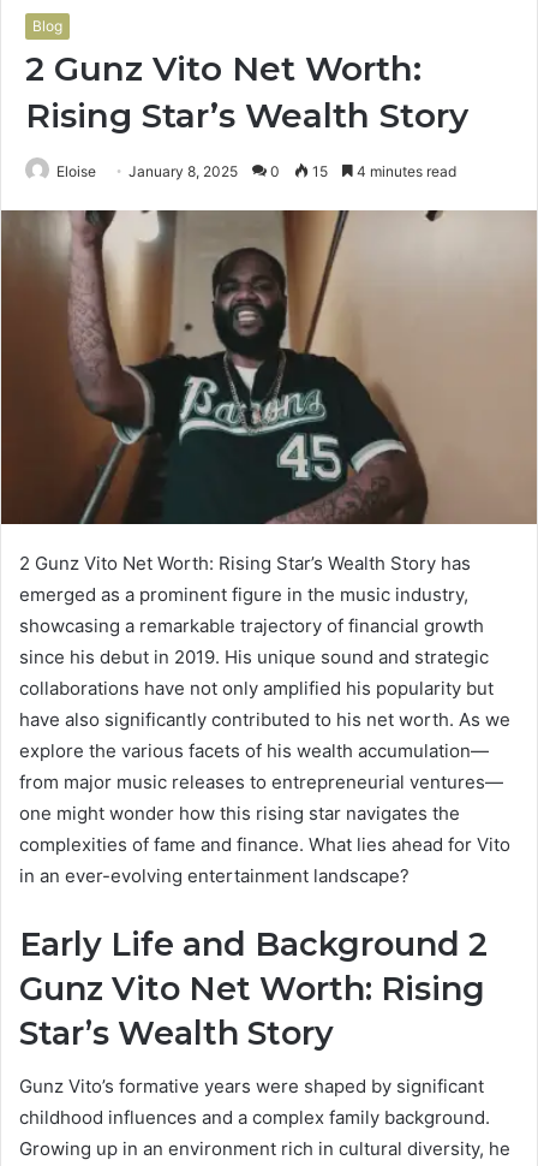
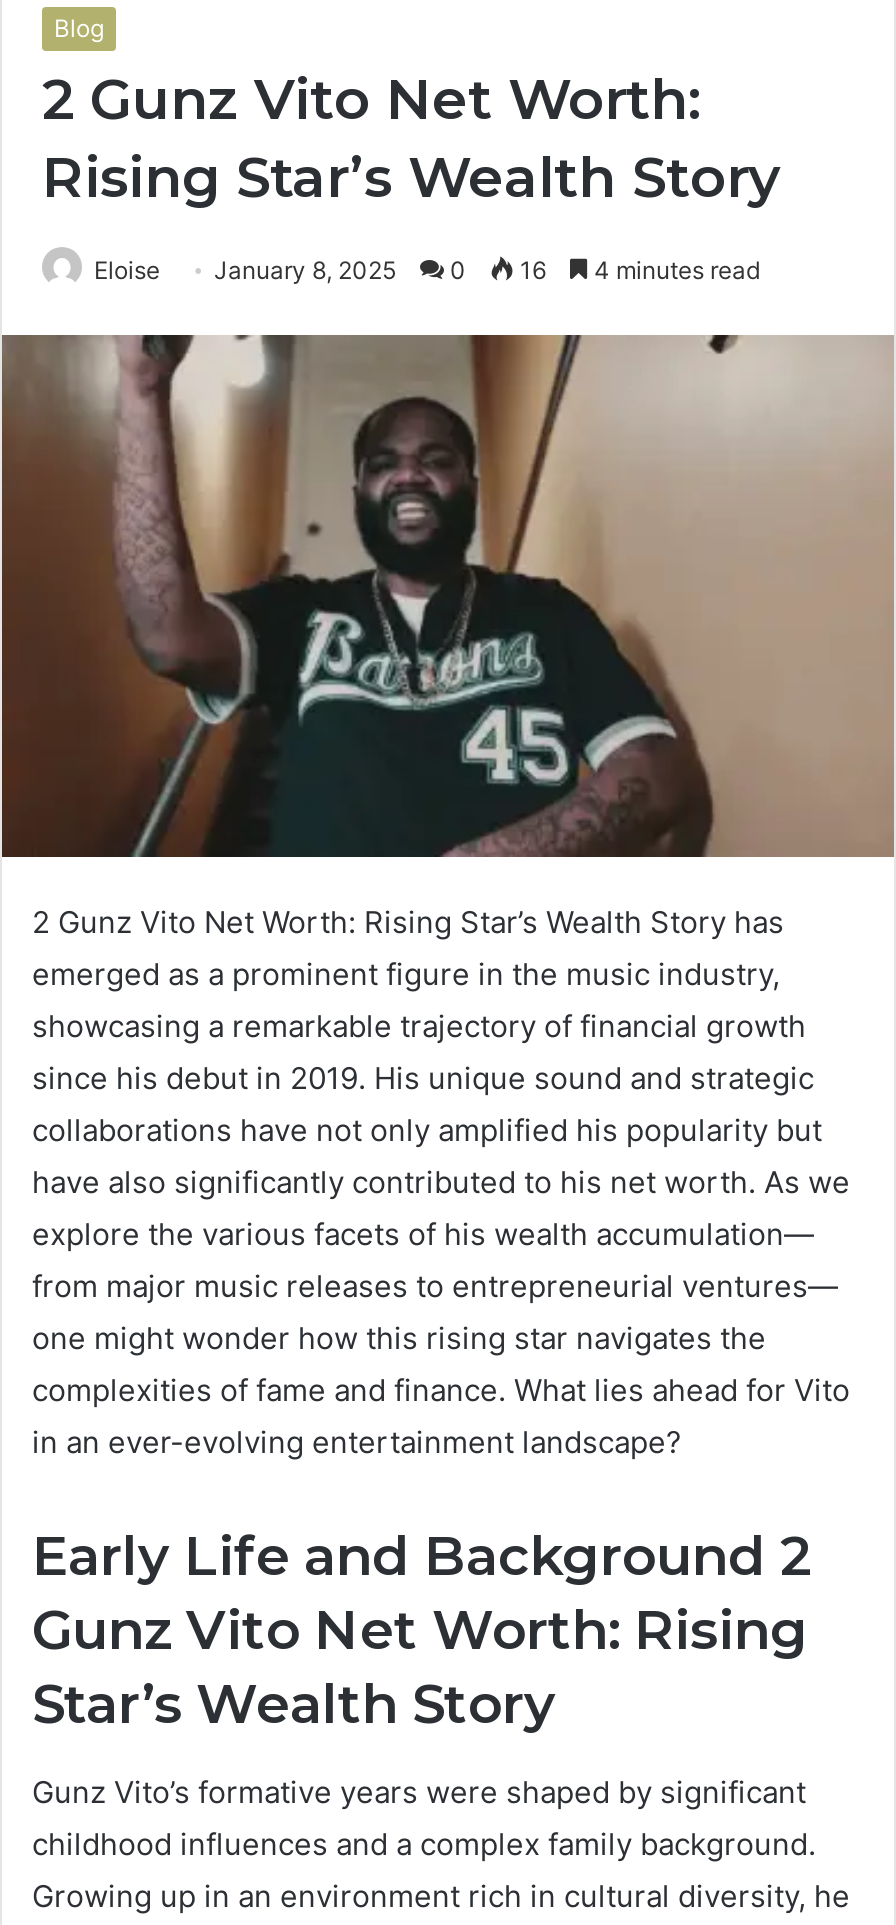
[56,162,456,180] Eloise January 8, 2025 0 15 4 minutes read -> [94,255,760,285] Eloise January 8, 2025 0 16 4 minutes read

